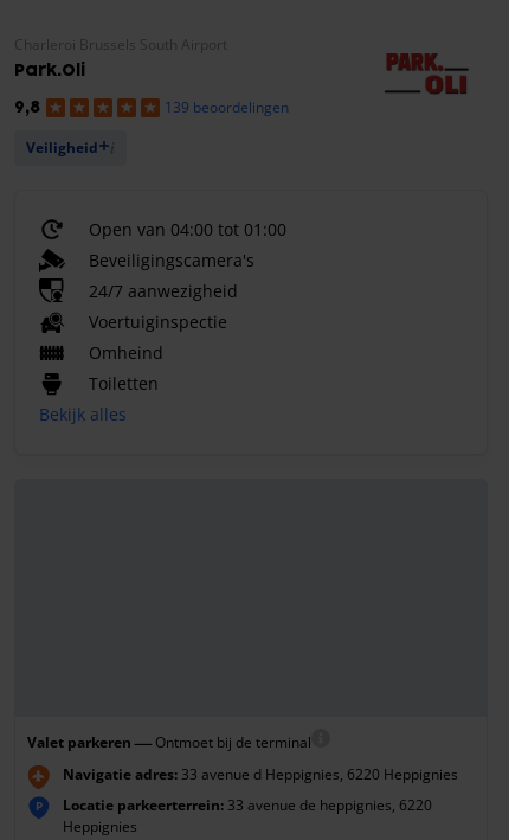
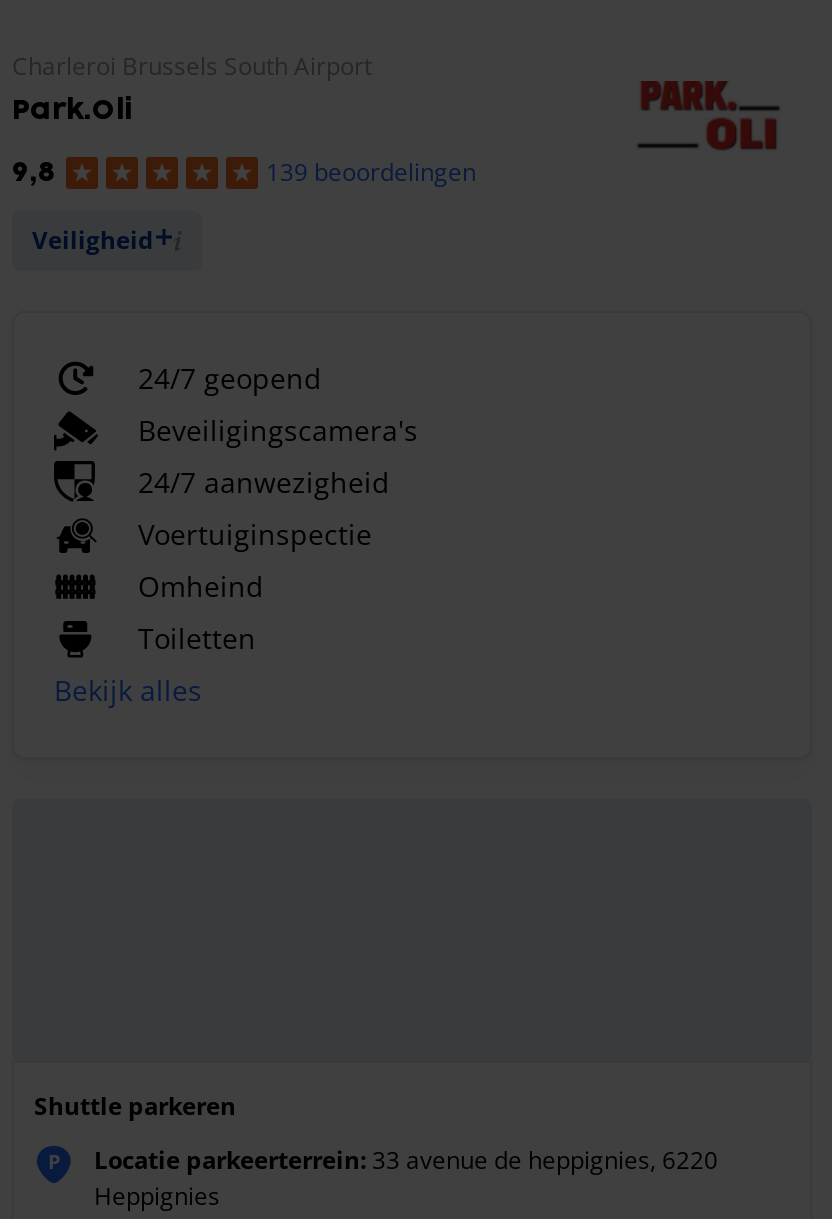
[89,218,286,241] Open van 04:00 tot 01:00 -> [138,359,322,397] 24/7 geopend
[27,730,458,784] Valet parkeren — Ontmoet bij de terminal | Navigatie adres: 33 avenue d Heppignies, 6220 Heppignies -> [34,1089,236,1123] Shuttle parkeren

